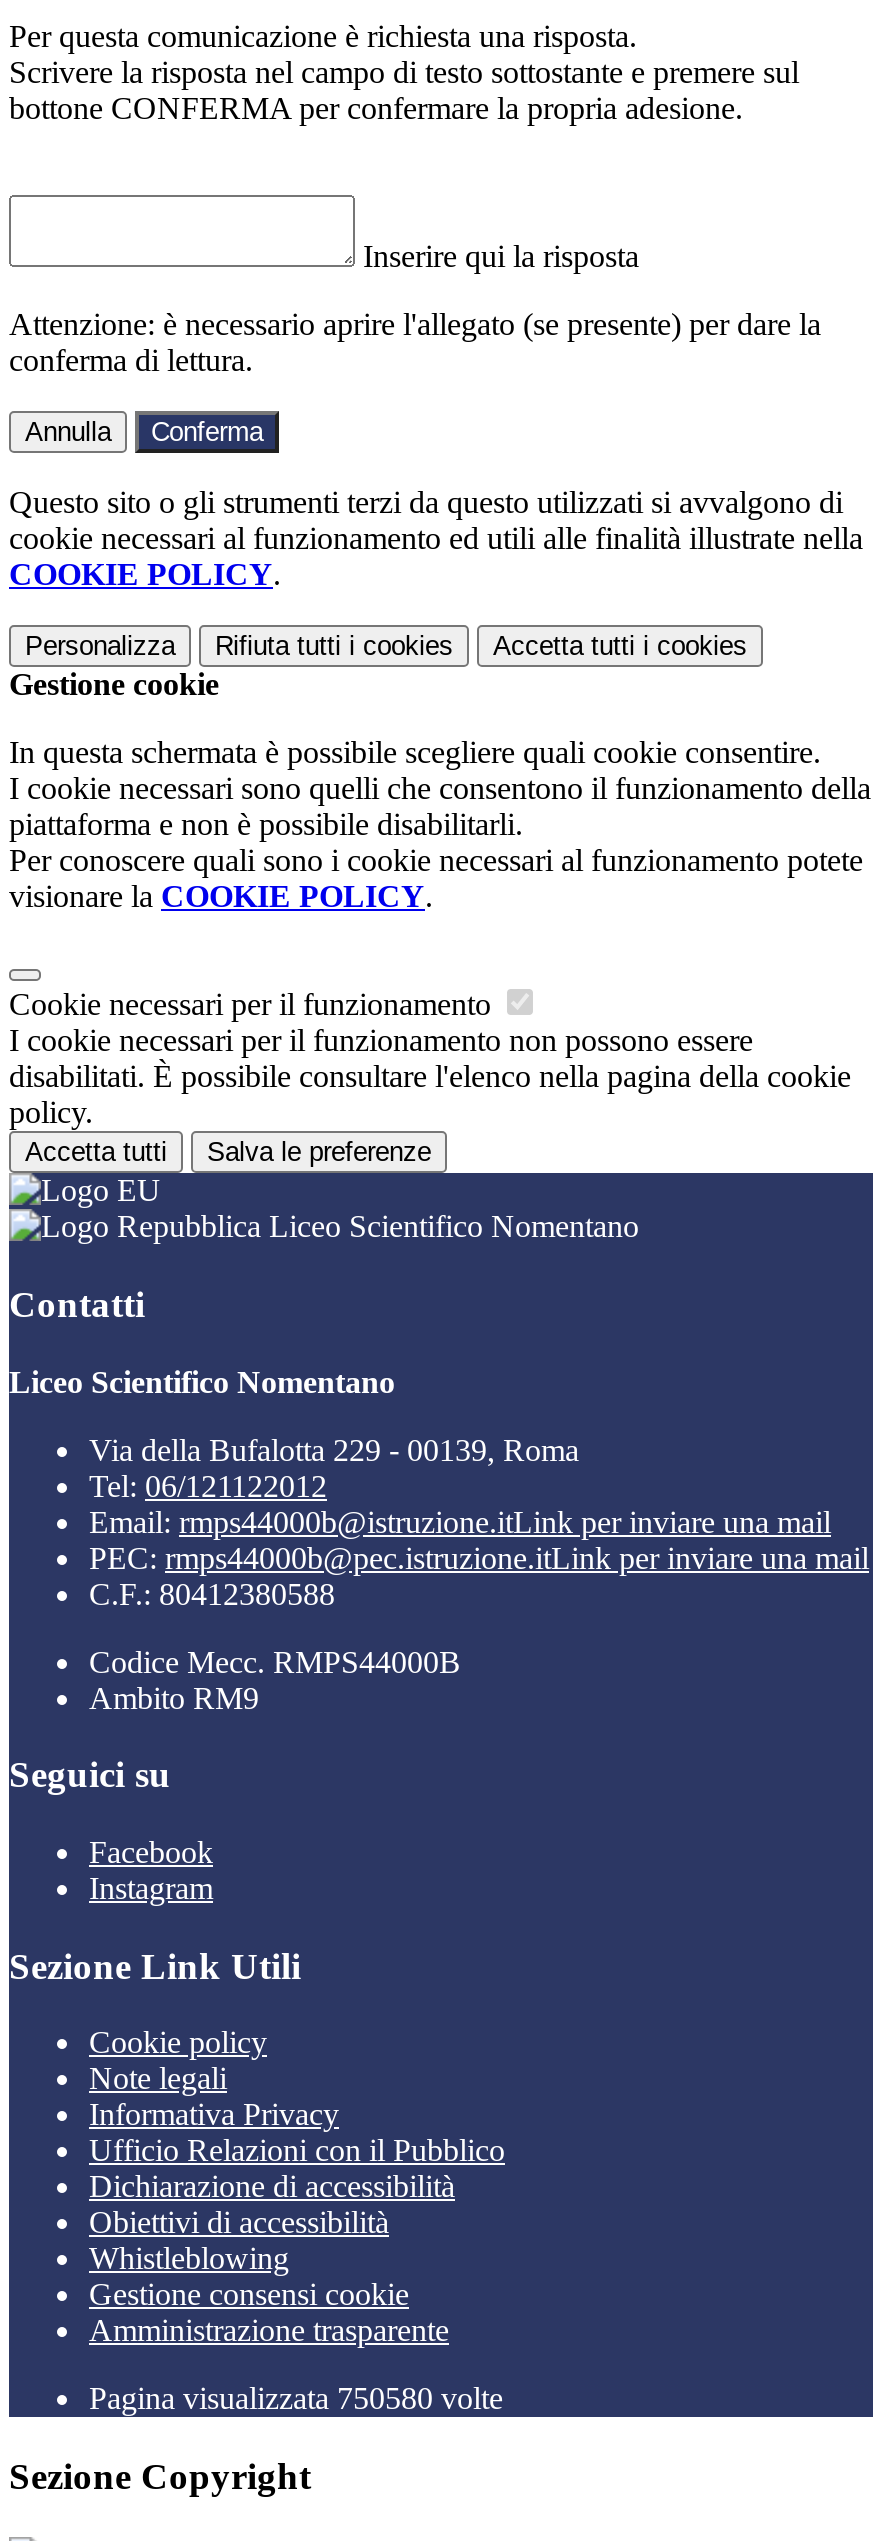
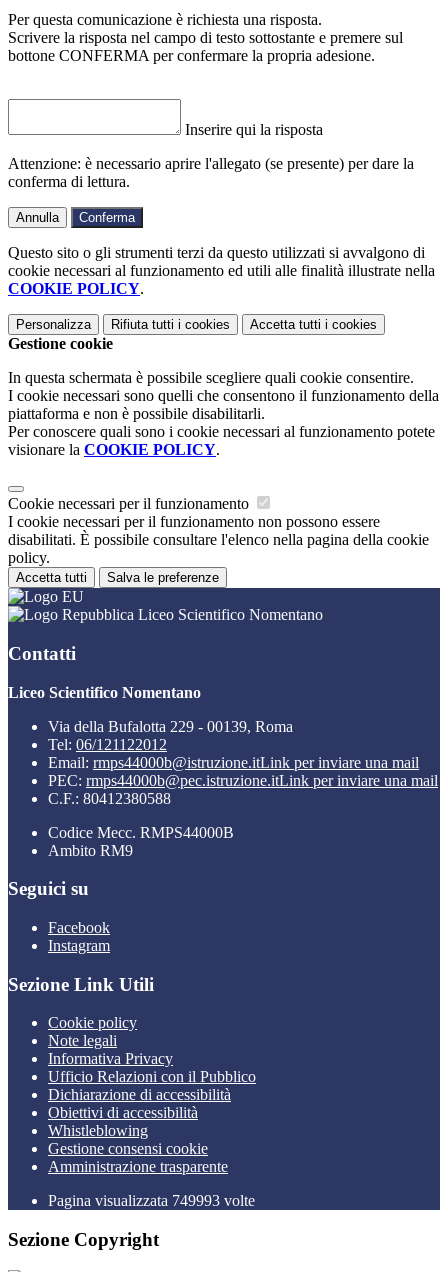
[89,2382,503,2416] Pagina visualizzata 750580 volte -> [48,1192,255,1209] Pagina visualizzata 749993 volte

